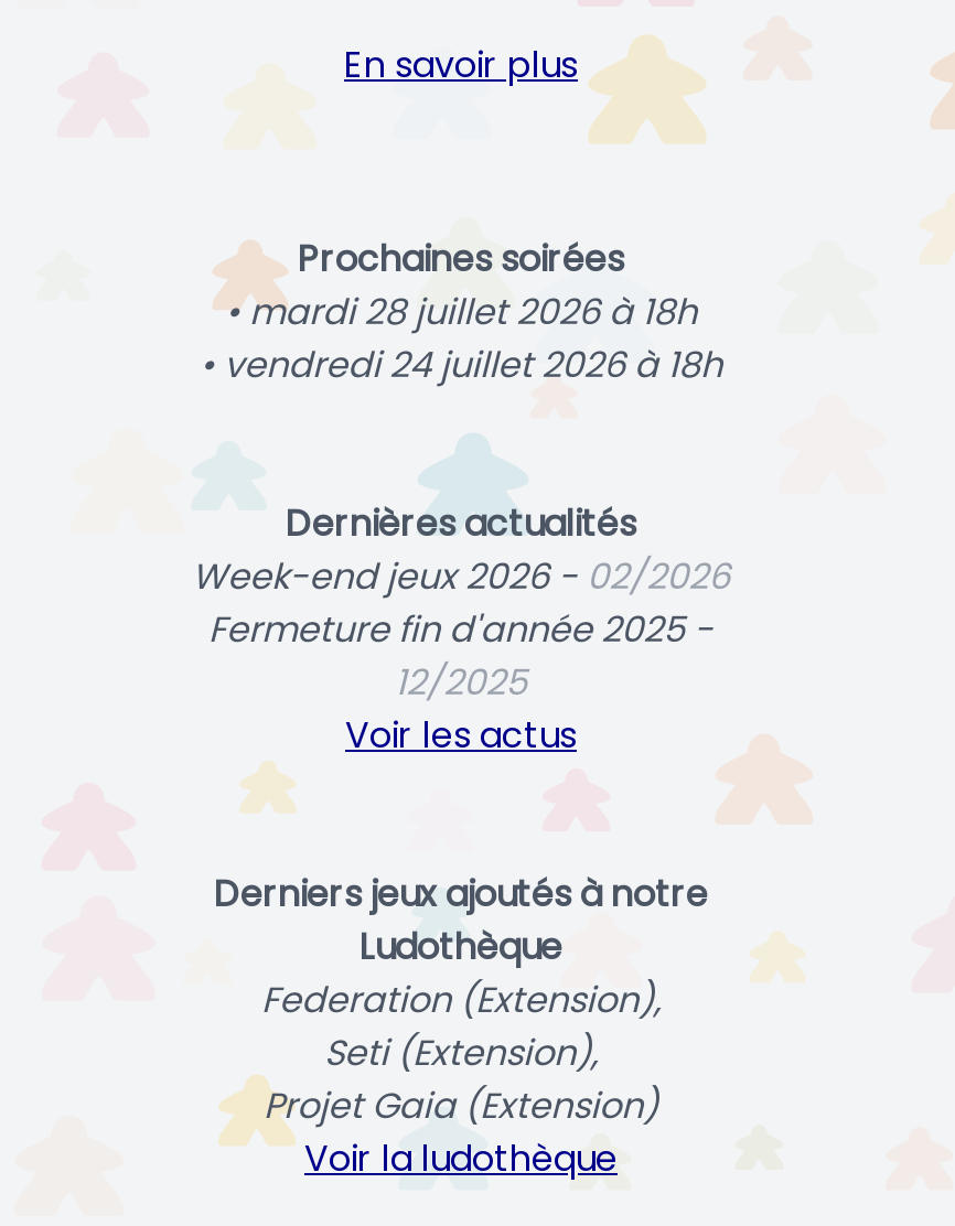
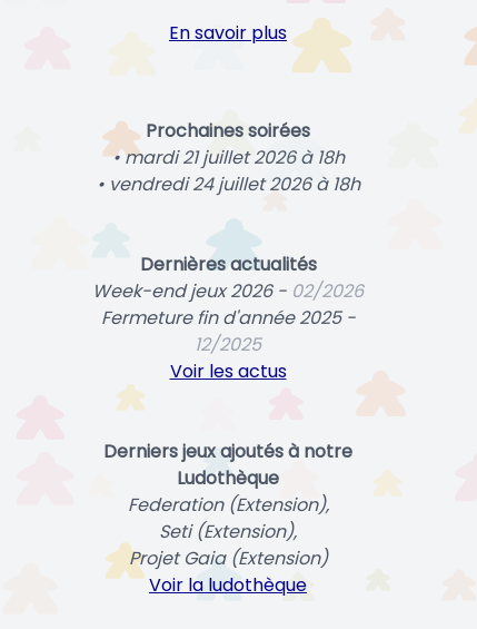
[225,287,697,337] • mardi 28 juillet 2026 à 18h -> [112,145,344,170] • mardi 21 juillet 2026 à 18h

